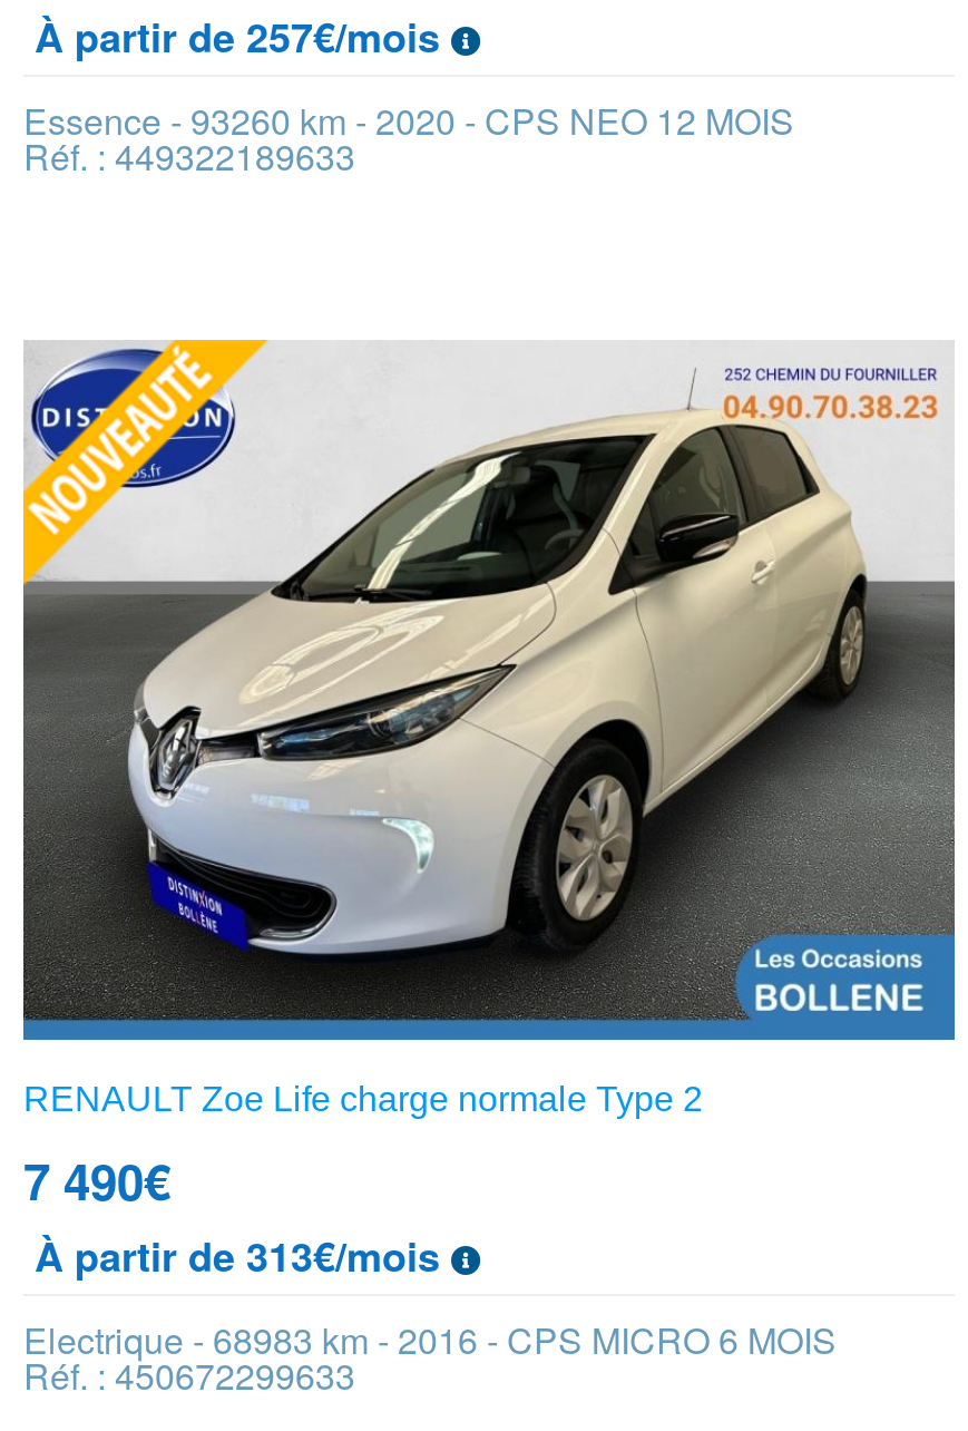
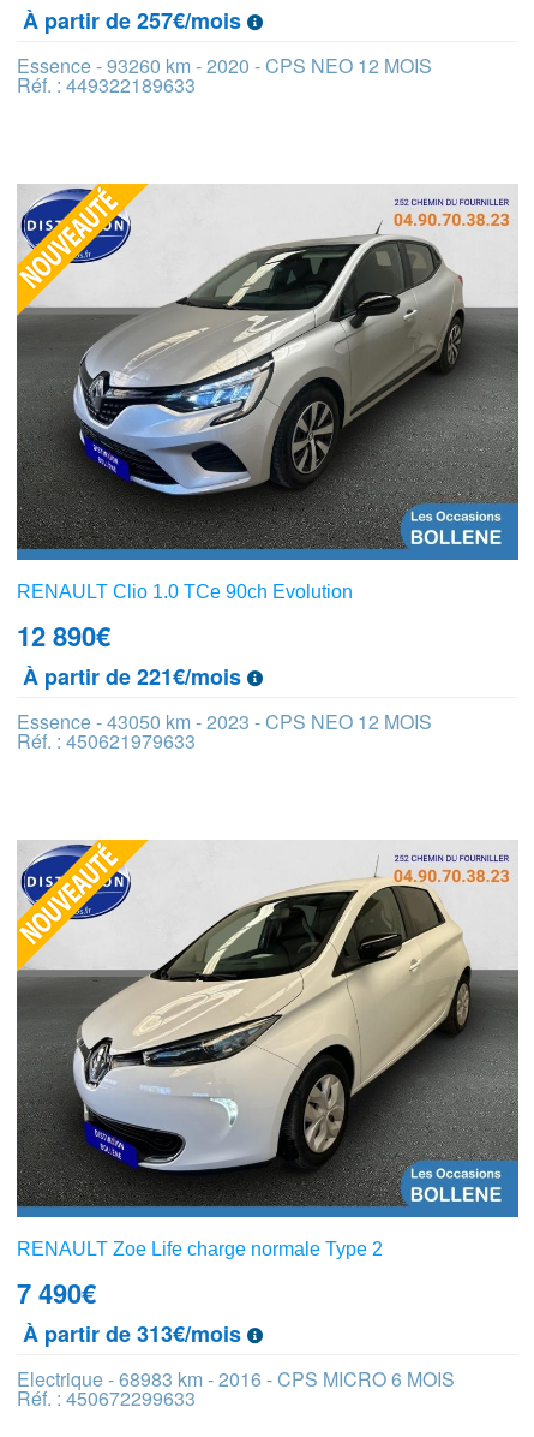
none -> [17,220,518,755] [image] | RENAULT Clio 1.0 TCe 90ch Evolution | 12 890€ | À partir de 221€/mois | Essence - 43050 km - 2023 - CPS NEO 12 MOIS | Réf. : 450621979633

